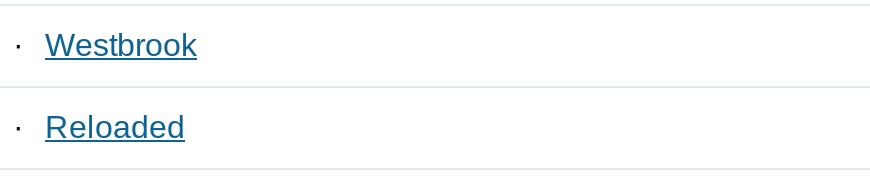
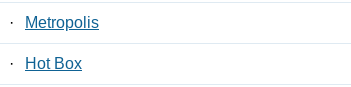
[45,29,197,63] Westbrook -> [25,14,99,31] Metropolis
[45,111,185,145] Reloaded -> [25,55,82,72] Hot Box

